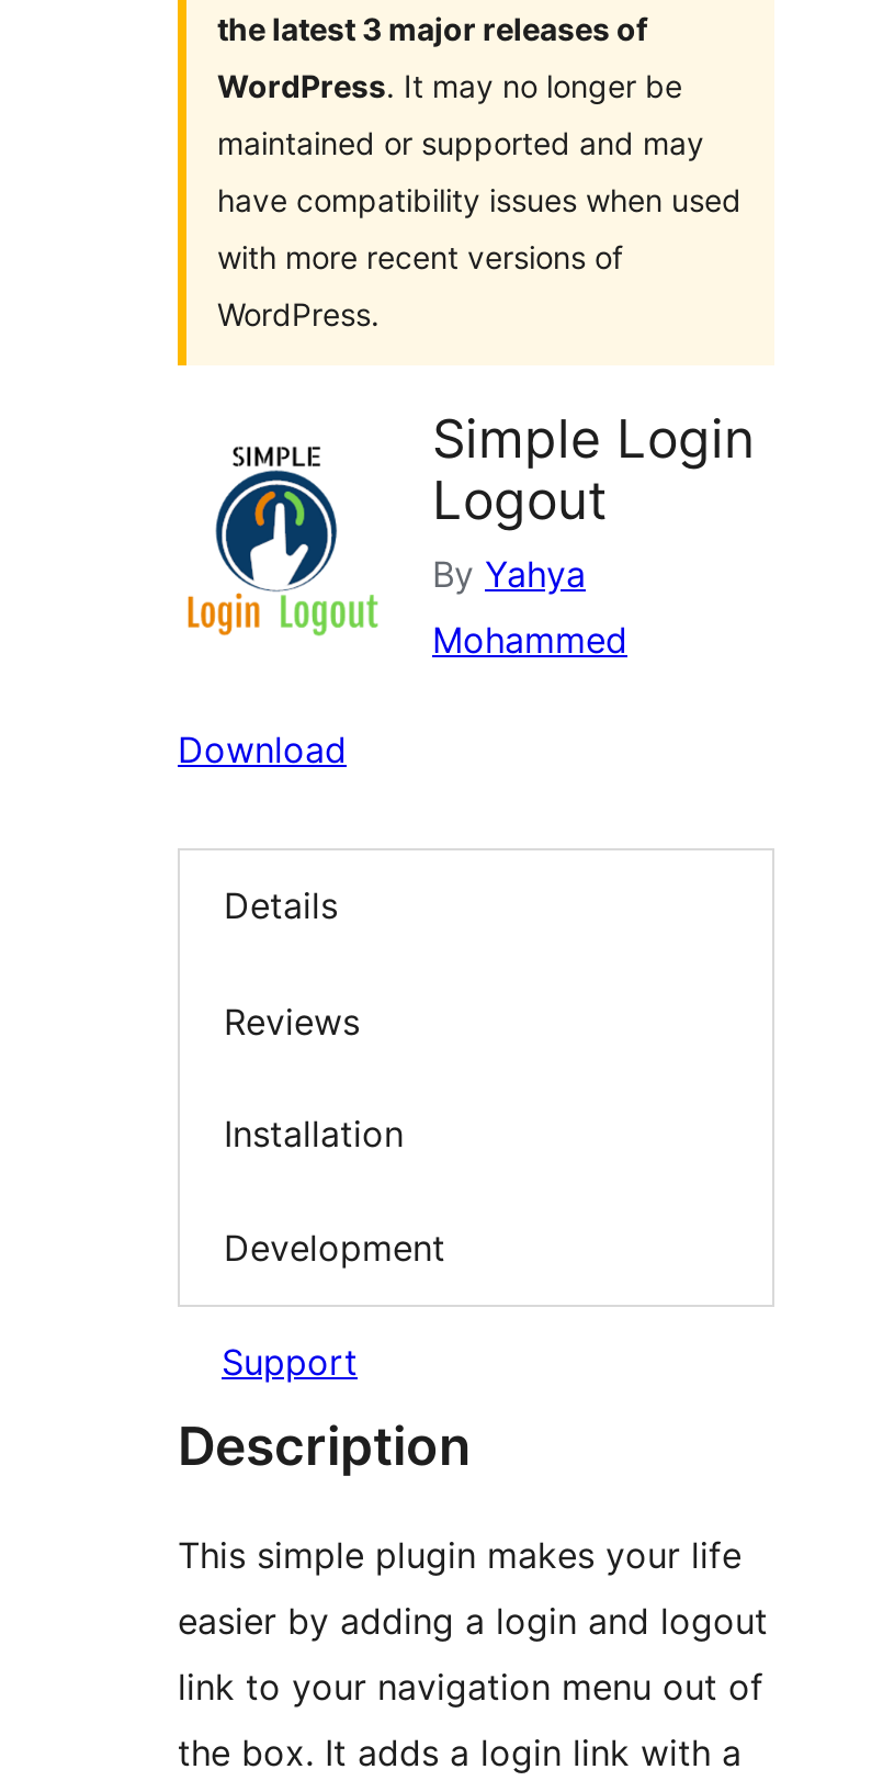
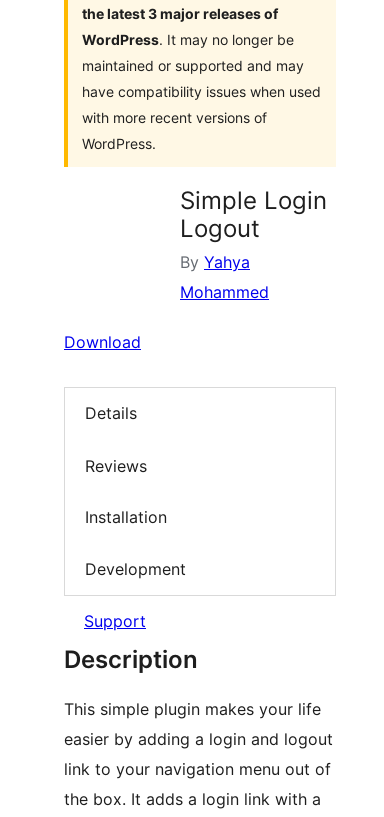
[184,444,380,638] [image] -> none

